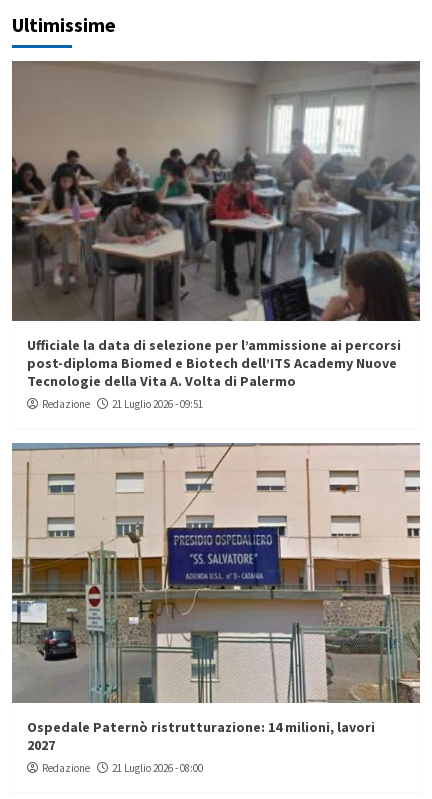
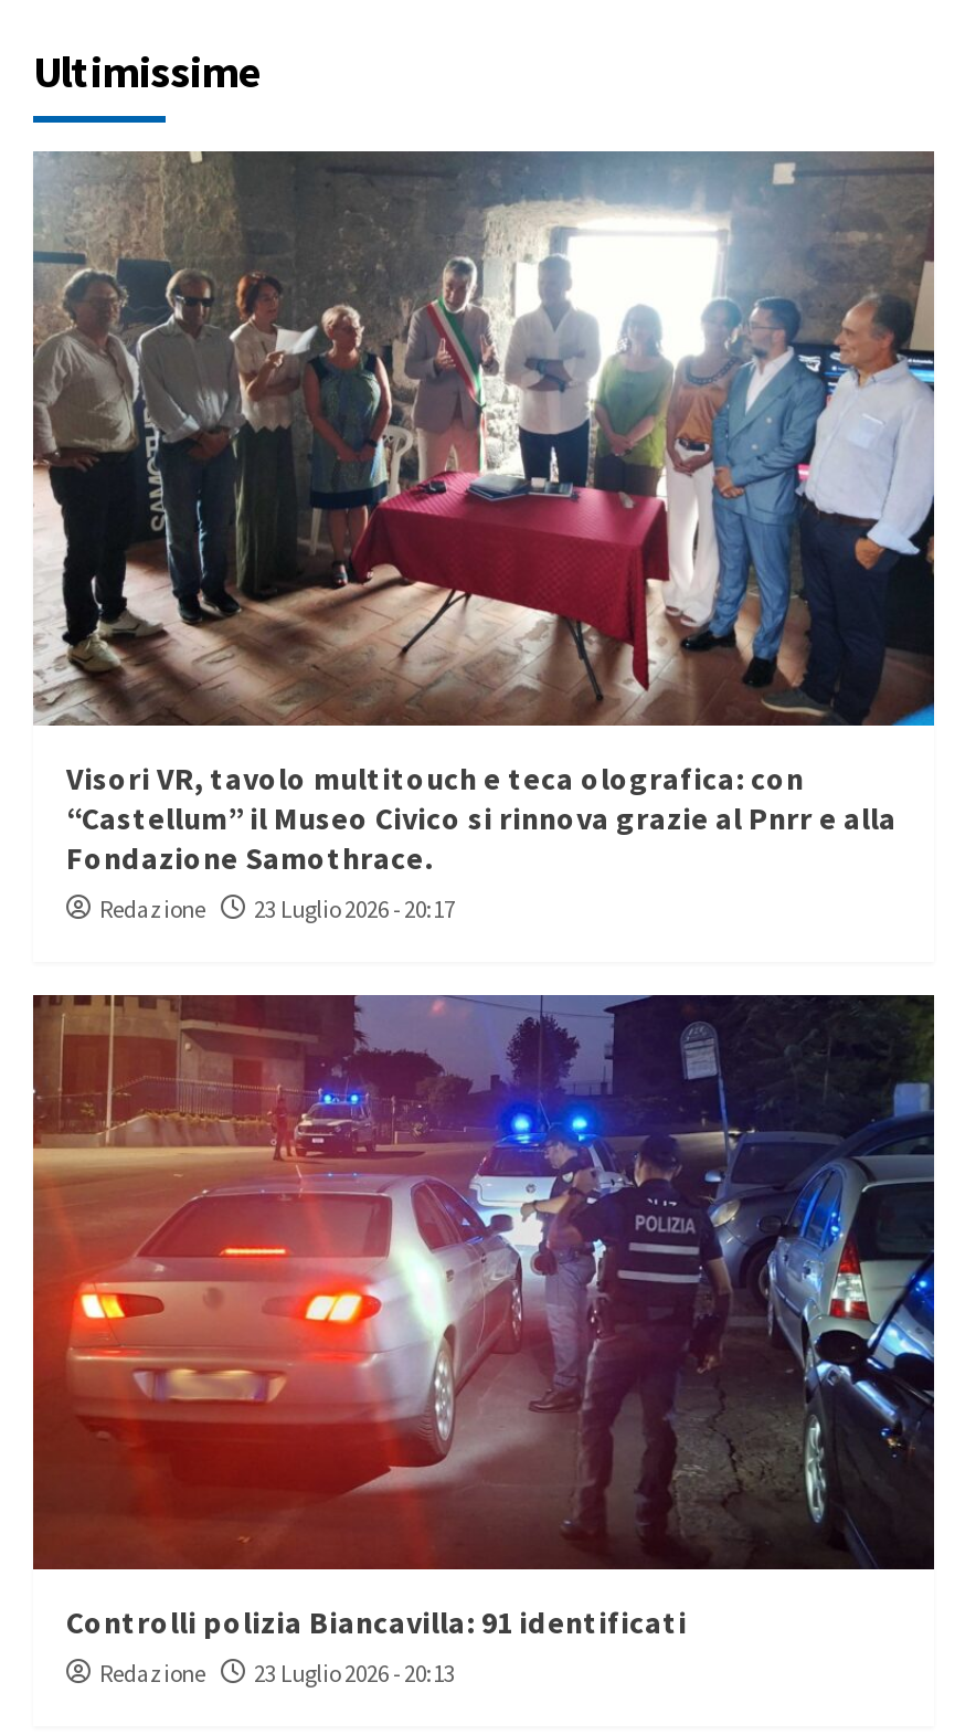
[11,61,421,390] [image] | Ufficiale la data di selezione per l’ammissione ai percorsi | post-diploma Biomed e Biotech dell’ITS Academy Nuove | Tecnologie della Vita A. Volta di Palermo -> [31,149,936,877] [image] | Visori VR, tavolo multitouch e teca olografica: con | “Castellum” il Museo Civico si rinnova grazie al Pnrr e alla | Fondazione Samothrace.
[42,397,203,411] Redazione 21 Luglio 2026 - 09:51 -> [99,892,455,923] Redazione 23 Luglio 2026 - 20:17
[11,442,421,754] [image] | Ospedale Paternò ristrutturazione: 14 milioni, lavori | 2027 -> [31,993,936,1641] [image] | Controlli polizia Biancavilla: 91 identificati
[42,761,203,775] Redazione 21 Luglio 2026 - 08:00 -> [99,1656,455,1687] Redazione 23 Luglio 2026 - 20:13

